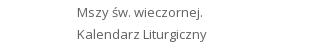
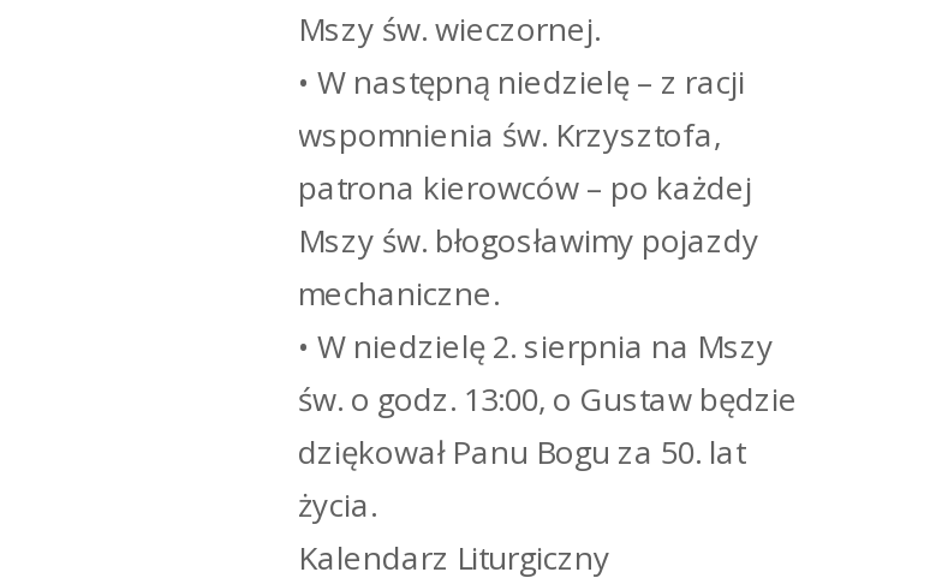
none -> [298,60,798,526] • W następną niedzielę – z racji | wspomnienia św. Krzysztofa, | patrona kierowców – po każdej | Mszy św. błogosławimy pojazdy | mechaniczne. | • W niedzielę 2. sierpnia na Mszy | św. o godz. 13:00, o Gustaw będzie | dziękował Panu Bogu za 50. lat | życia.

